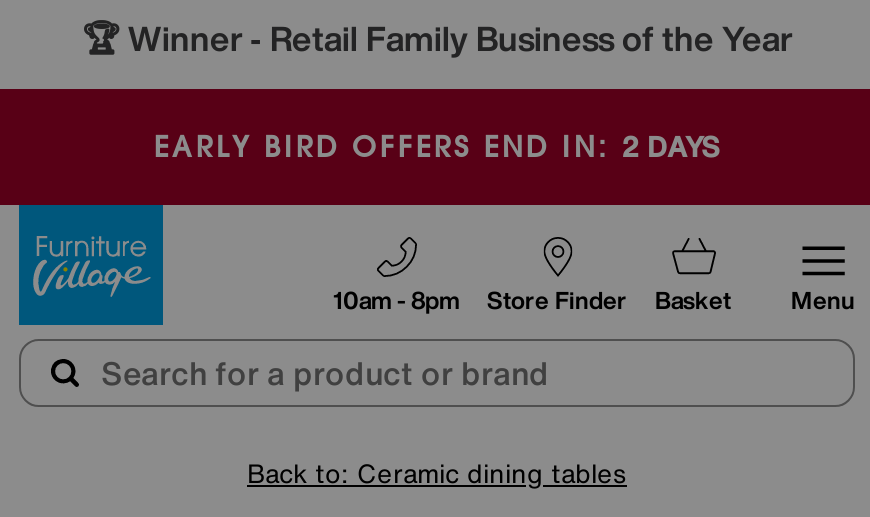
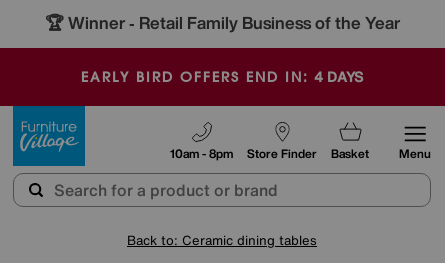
[155,125,719,167] EARLY BIRD OFFERS END IN: 2 DAYS -> [81,66,363,87] EARLY BIRD OFFERS END IN: 4 DAYS

